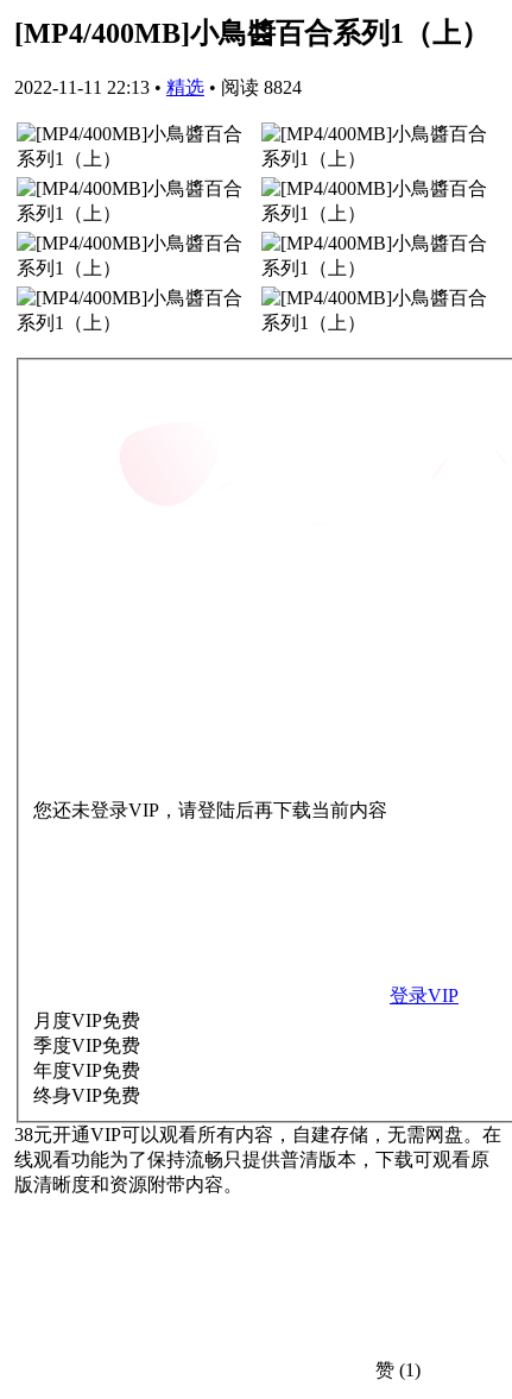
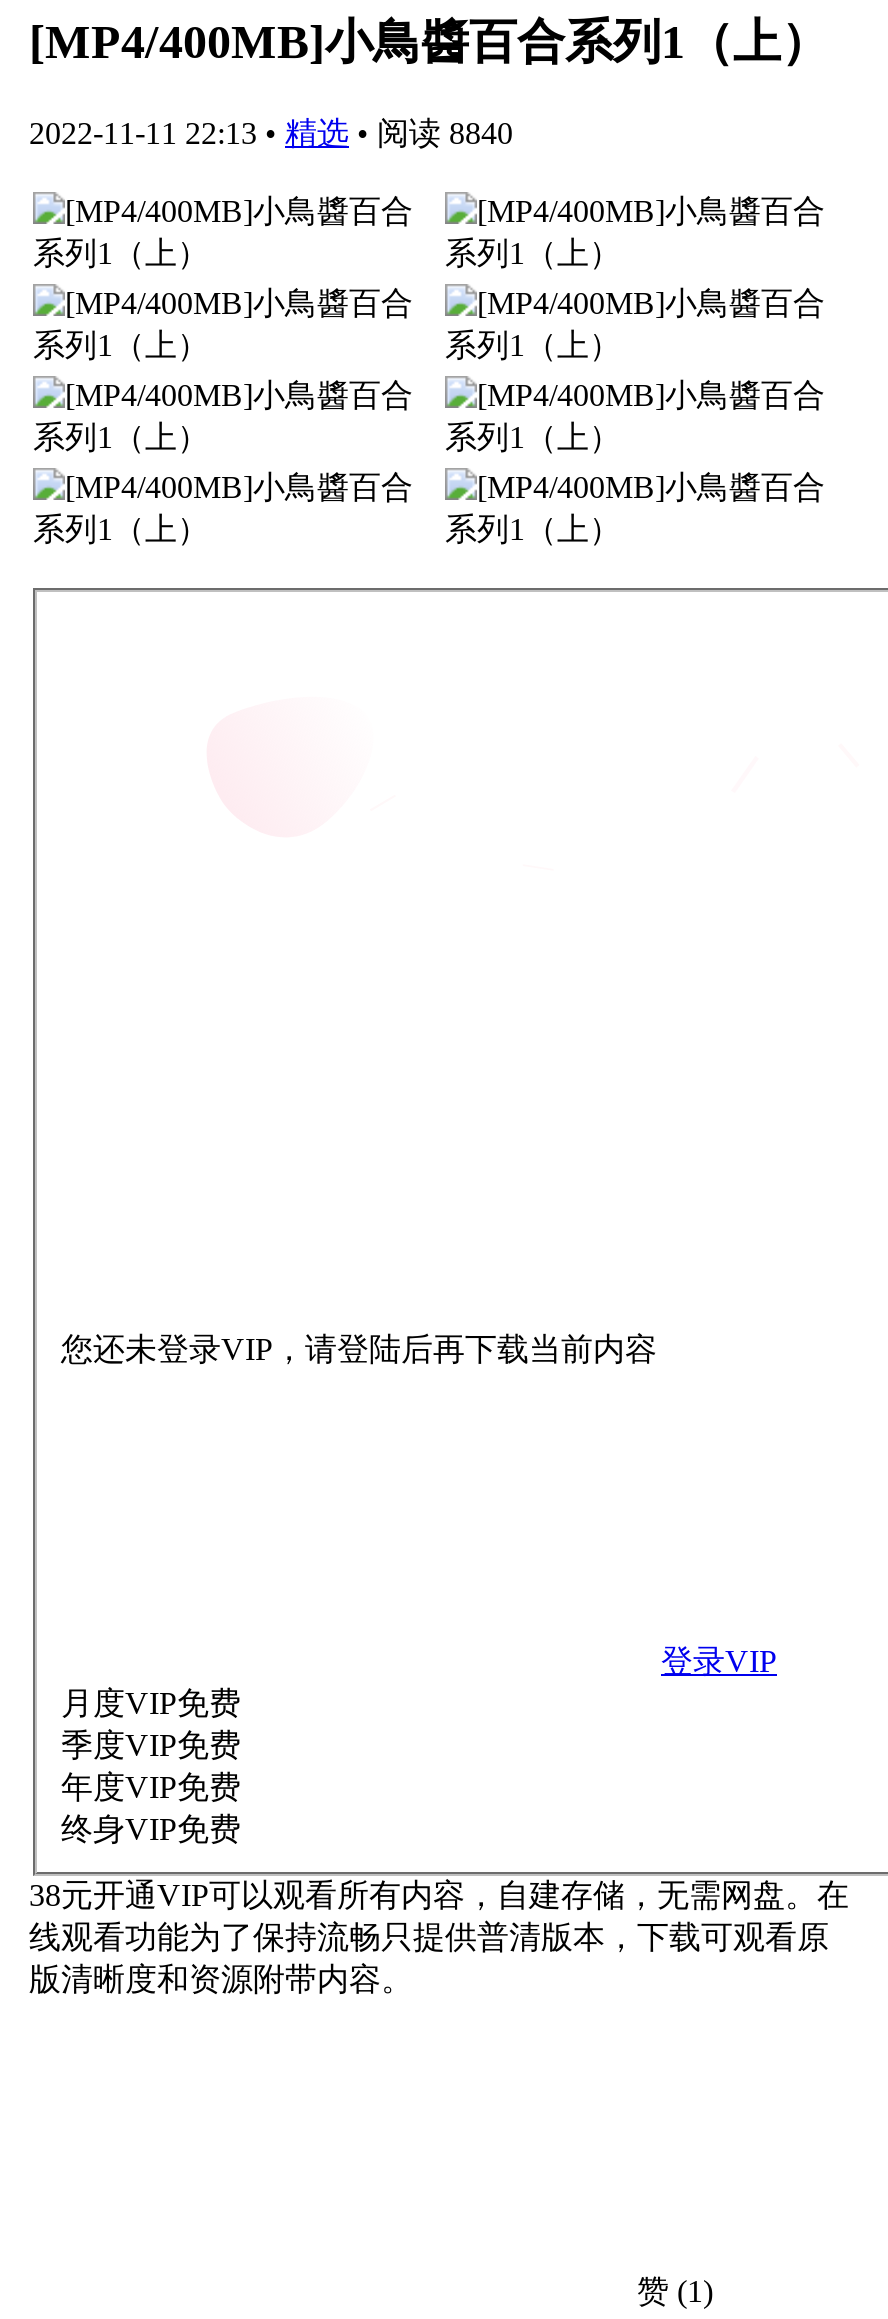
[14,77,302,97] 2022-11-11 22:13 • 精选 • 阅读 8824 -> [29,116,513,150] 2022-11-11 22:13 • 精选 • 阅读 8840

